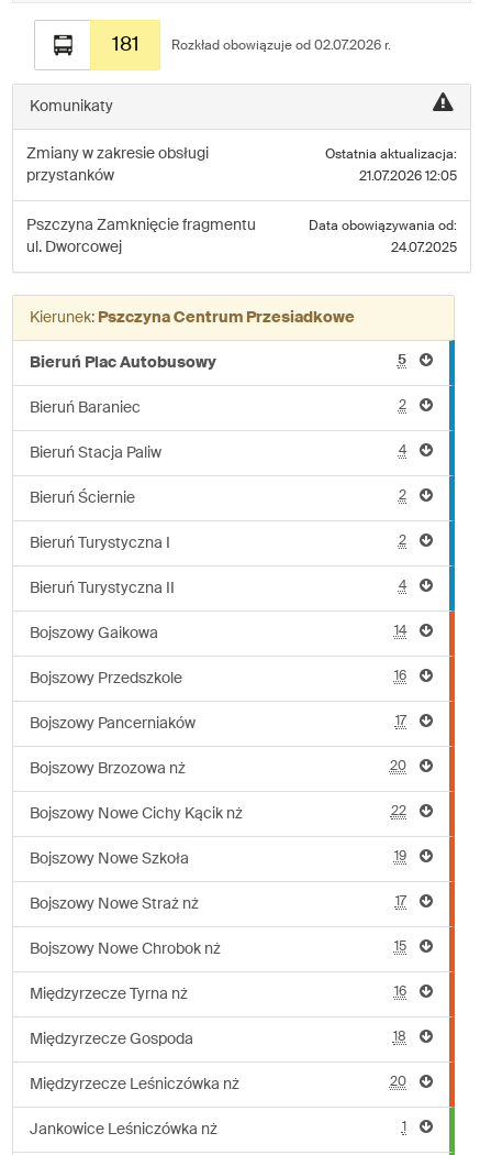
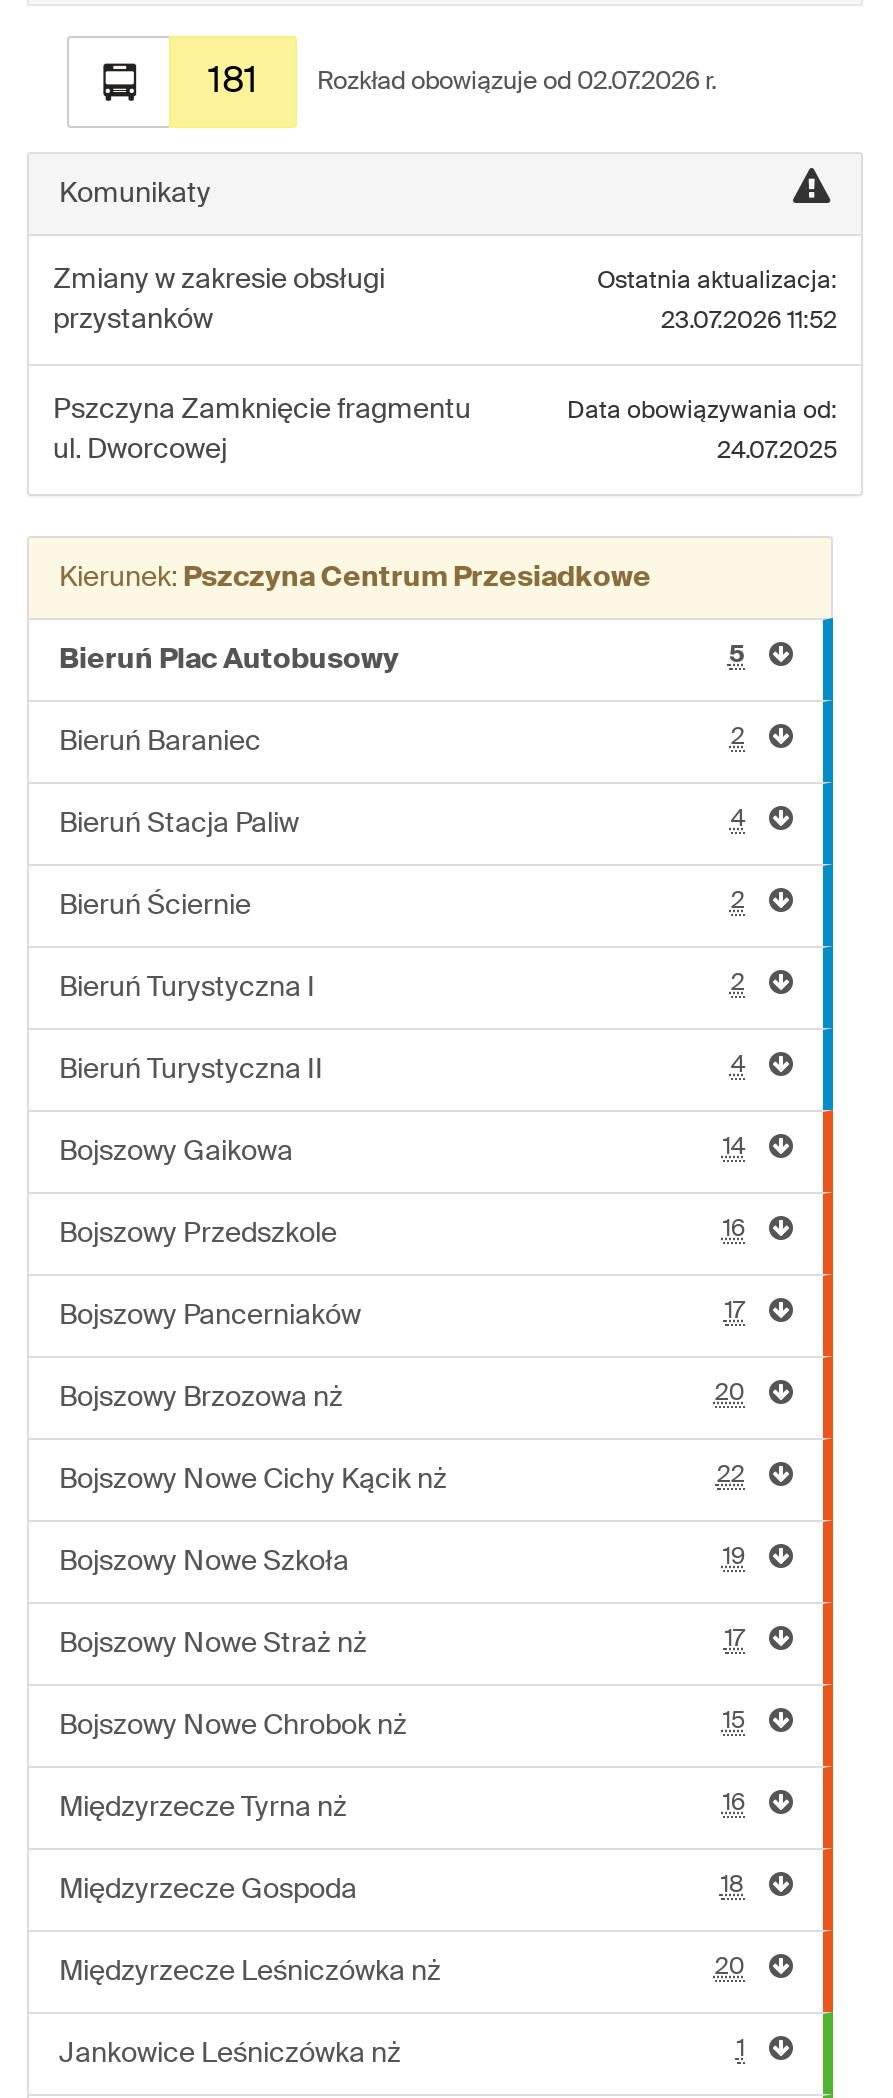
[359,170,457,184] 21.07.2026 12:05 -> [661,310,837,334] 23.07.2026 11:52

